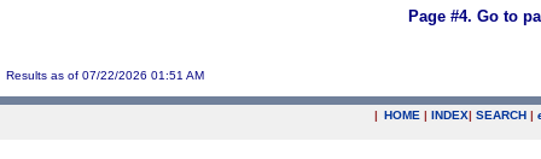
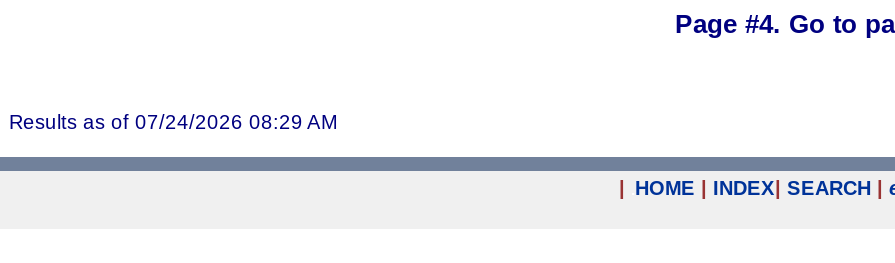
[6,69,204,82] Results as of 07/22/2026 01:51 AM -> [9,111,337,133] Results as of 07/24/2026 08:29 AM

